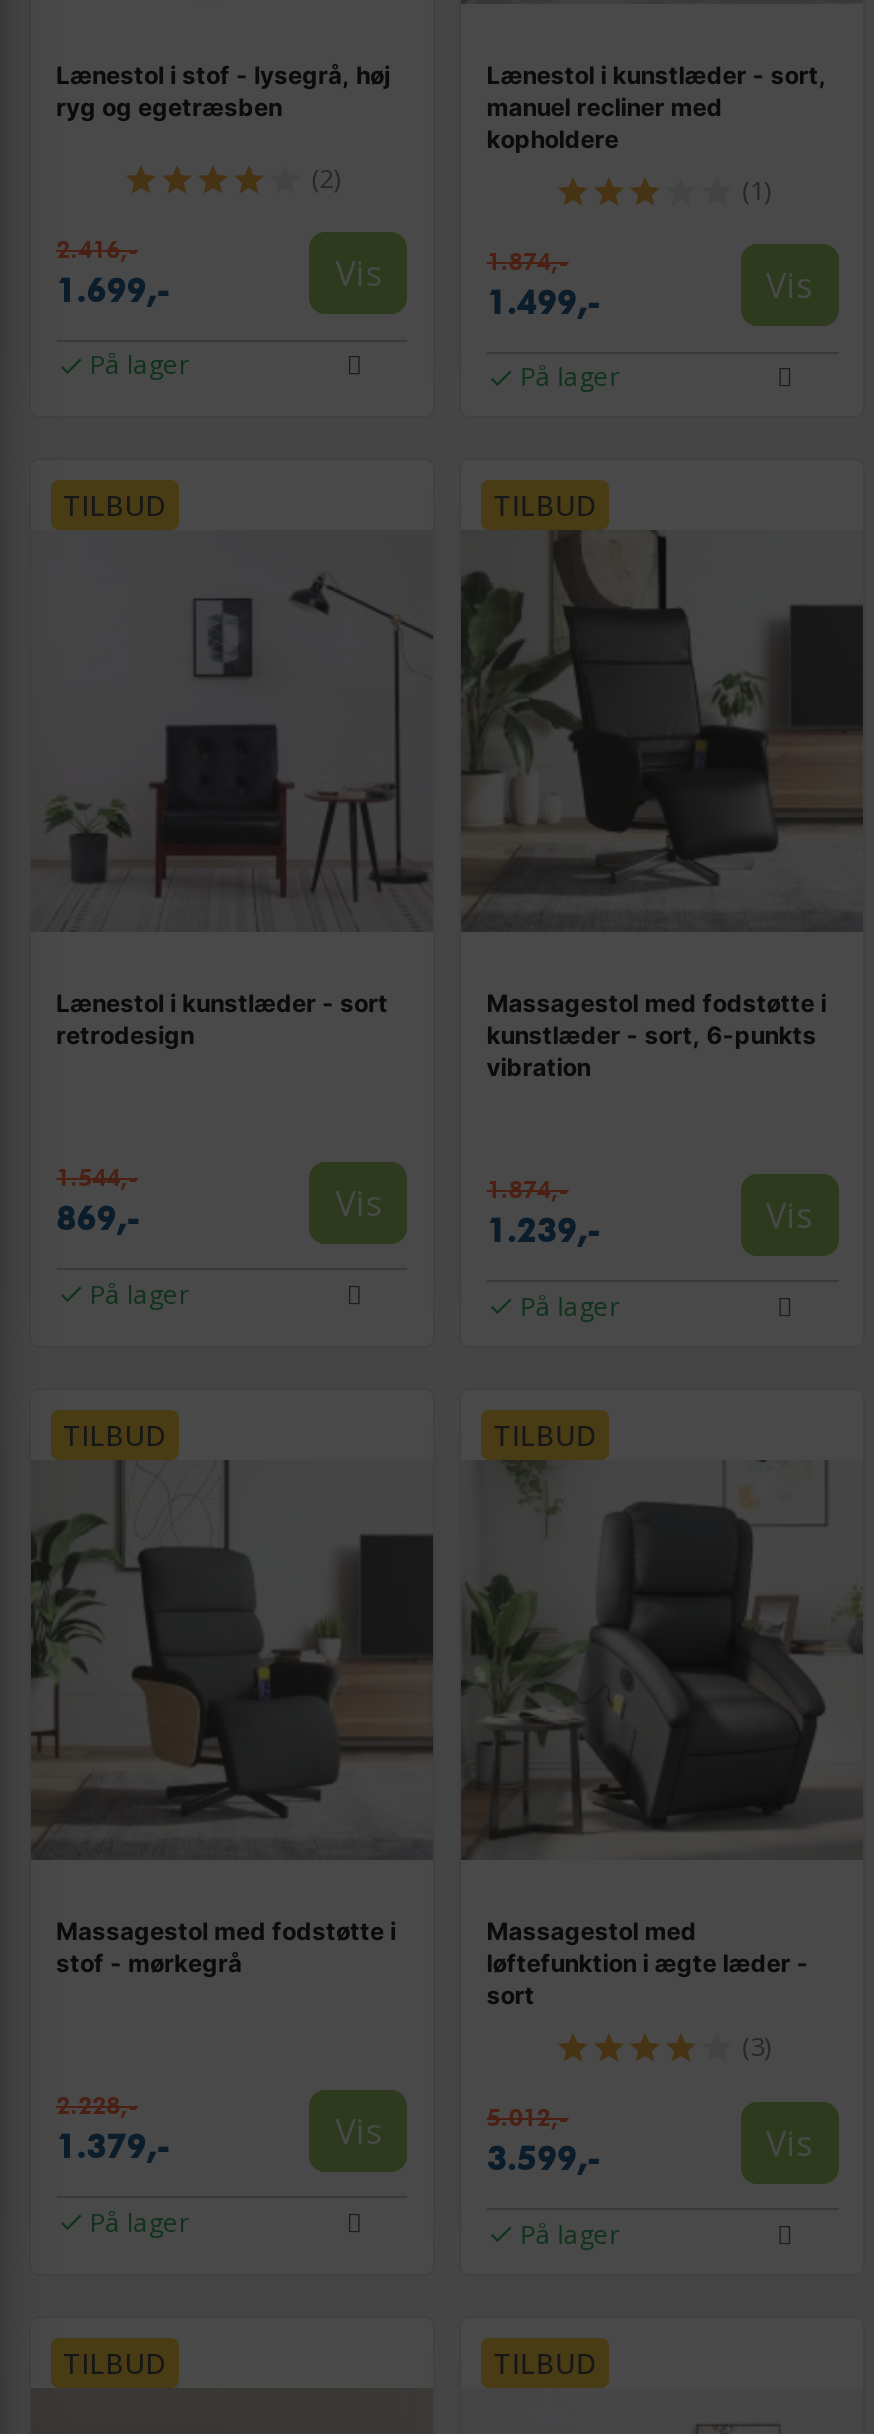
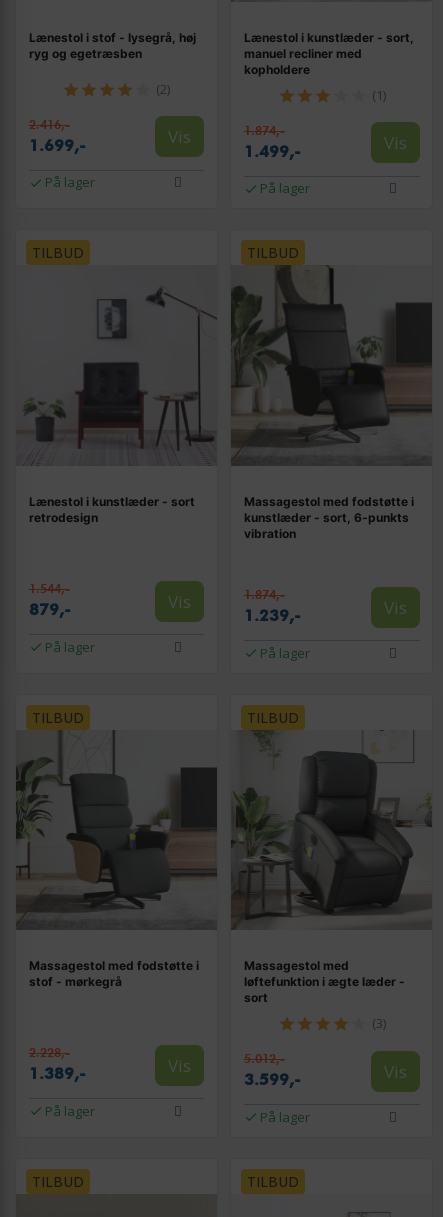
[56,1200,140,1238] 869,- -> [28,600,70,619] 879,-
[56,2129,170,2167] 1.379,- -> [28,1064,85,1083] 1.389,-

